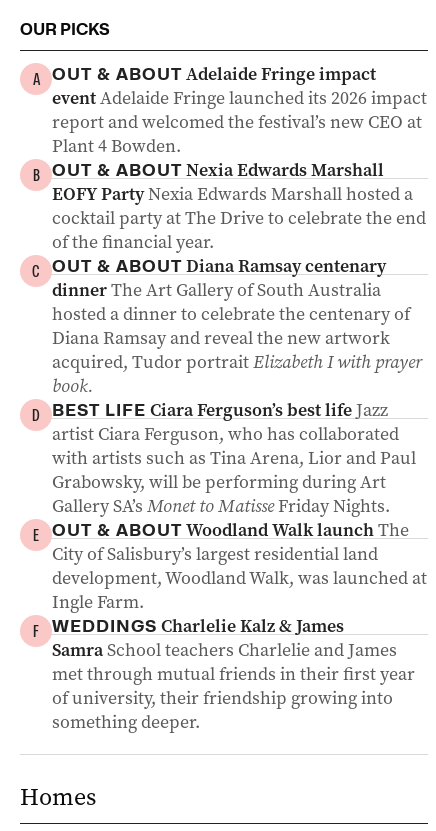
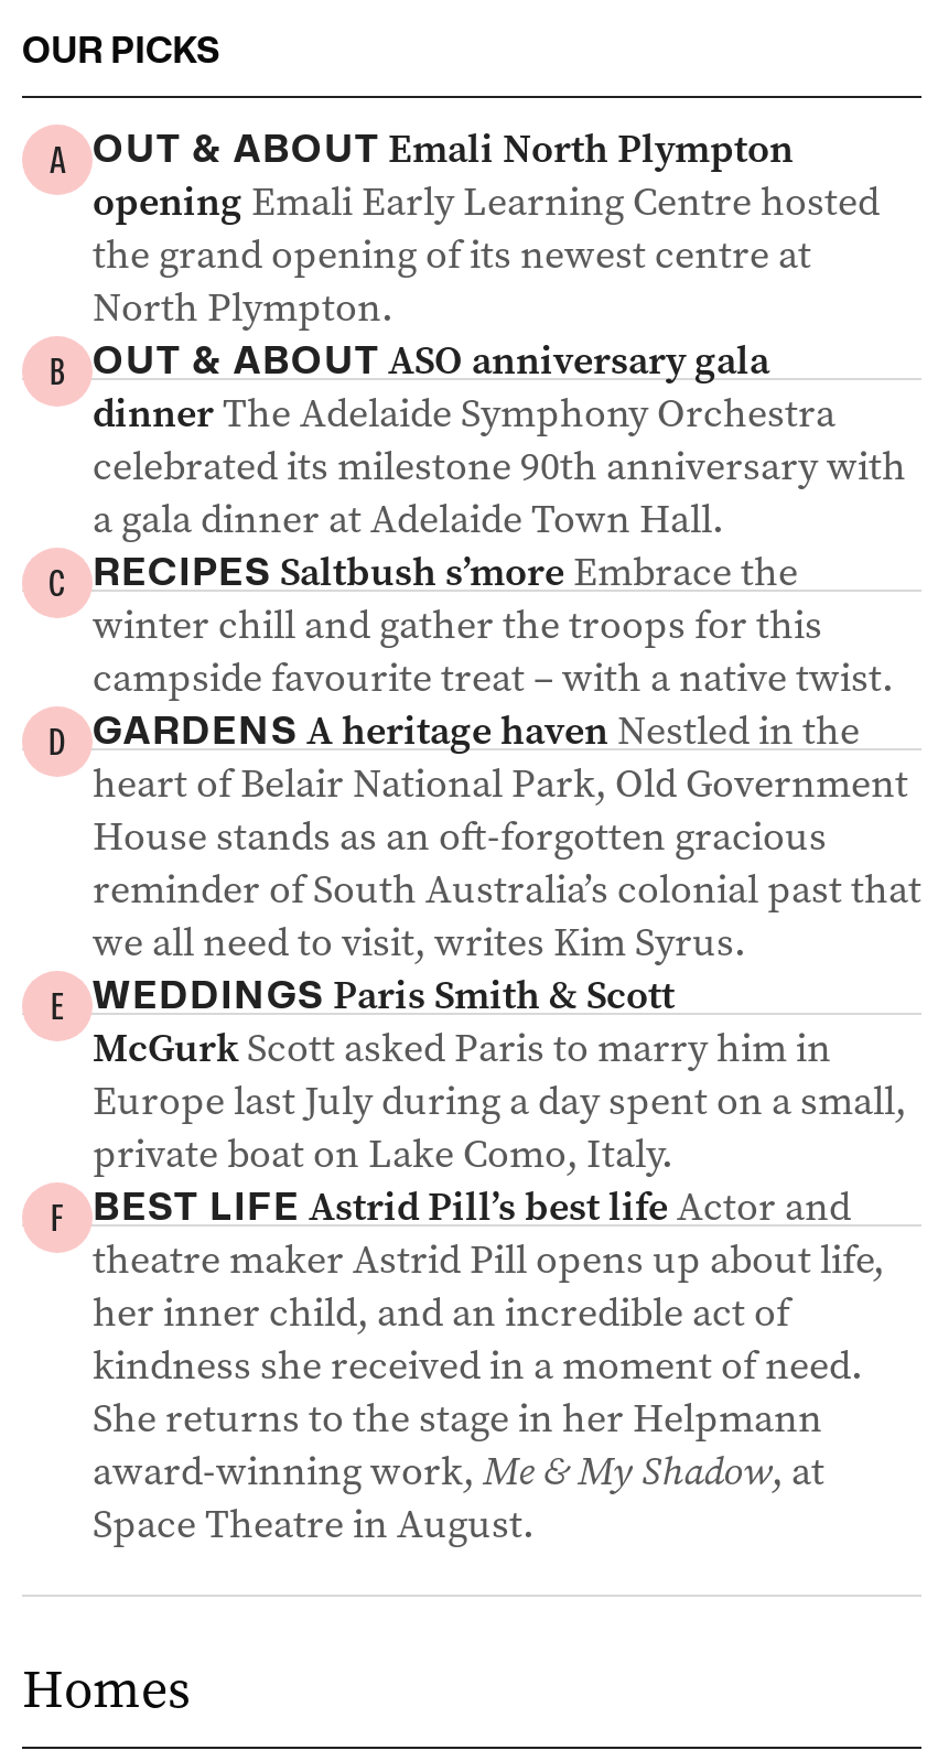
[52,62,427,158] OUT & ABOUT Adelaide Fringe impact | event Adelaide Fringe launched its 2026 impact | report and welcomed the festival’s new CEO at | Plant 4 Bowden. -> [93,122,880,334] OUT & ABOUT Emali North Plympton | opening Emali Early Learning Centre hosted | the grand opening of its newest centre at | North Plympton.
[32,158,426,518] OUT & ABOUT Nexia Edwards Marshall | EOFY Party Nexia Edwards Marshall hosted a | cocktail party at The Drive to celebrate the end | of the financial year. | C OUT & ABOUT Diana Ramsay centenary | dinner The Art Gallery of South Australia | hosted a dinner to celebrate the centenary of | Diana Ramsay and reveal the new artwork | acquired, Tudor portraitElizabeth I with prayer | book. | D BEST LIFE Ciara Ferguson’s best life Jazz | artist Ciara Ferguson, who has collaborated | with artists such as Tina Arena, Lior and Paul | Grabowsky, will be performing during Art | Gallery SA’s Monet to MatisseFriday Nights. -> [48,334,921,969] OUT & ABOUT ASO anniversary gala | dinner The Adelaide Symphony Orchestra | celebrated its milestone 90th anniversary with | a gala dinner at Adelaide Town Hall. | C RECIPES Saltbush s’more Embrace the | winter chill and gather the troops for this | campside favourite treat – with a native twist. | D GARDENS A heritage haven Nestled in the | heart of Belair National Park, Old Government | House stands as an oft-forgotten gracious | reminder of South Australia’s colonial past that | we all need to visit, writes Kim Syrus.
[52,518,427,614] OUT & ABOUT Woodland Walk launch The | City of Salisbury’s largest residential land | development, Woodland Walk, was launched at | Ingle Farm. -> [93,969,906,1180] WEDDINGS Paris Smith & Scott | McGurk Scott asked Paris to marry him in | Europe last July during a day spent on a small, | private boat on Lake Como, Italy.
moved [33,524,39,544] -> [51,983,64,1027]: E
[52,614,415,734] WEDDINGS Charlelie Kalz & James | Samra School teachers Charlelie and James | met through mutual friends in their first year | of university, their friendship growing into | something deeper. -> [93,1180,884,1551] BEST LIFE Astrid Pill’s best life Actor and | theatre maker Astrid Pill opens up about life, | her inner child, and an incredible act of | kindness she received in a moment of need. | She returns to the stage in her Helpmann | award-winning work, Me & My Shadow, at | Space Theatre in August.
moved [33,620,39,640] -> [51,1195,64,1239]: F

